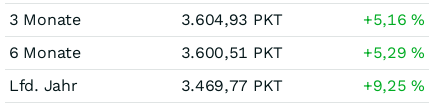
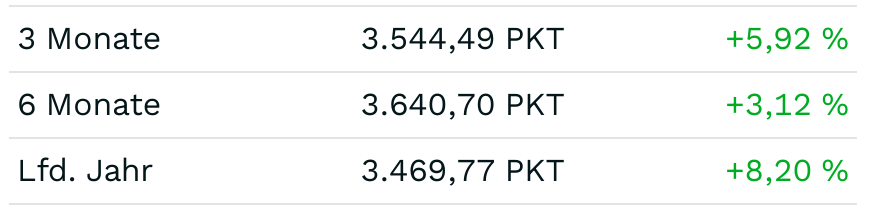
[181,10,283,29] 3.604,93 PKT -> [360,19,565,57] 3.544,49 PKT
[363,10,425,29] +5,16% -> [725,19,849,57] +5,92%
[181,43,283,62] 3.600,51 PKT -> [360,85,565,123] 3.640,70 PKT
[363,43,425,62] +5,29% -> [725,85,849,123] +3,12%
[363,76,425,95] +9,25% -> [725,151,849,189] +8,20%

